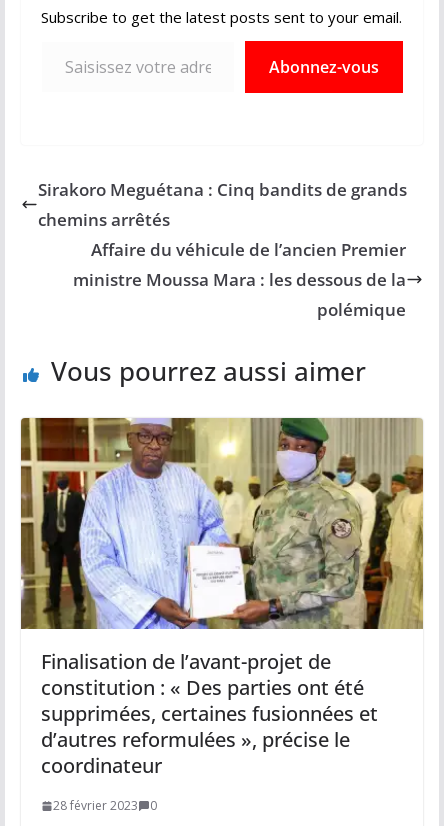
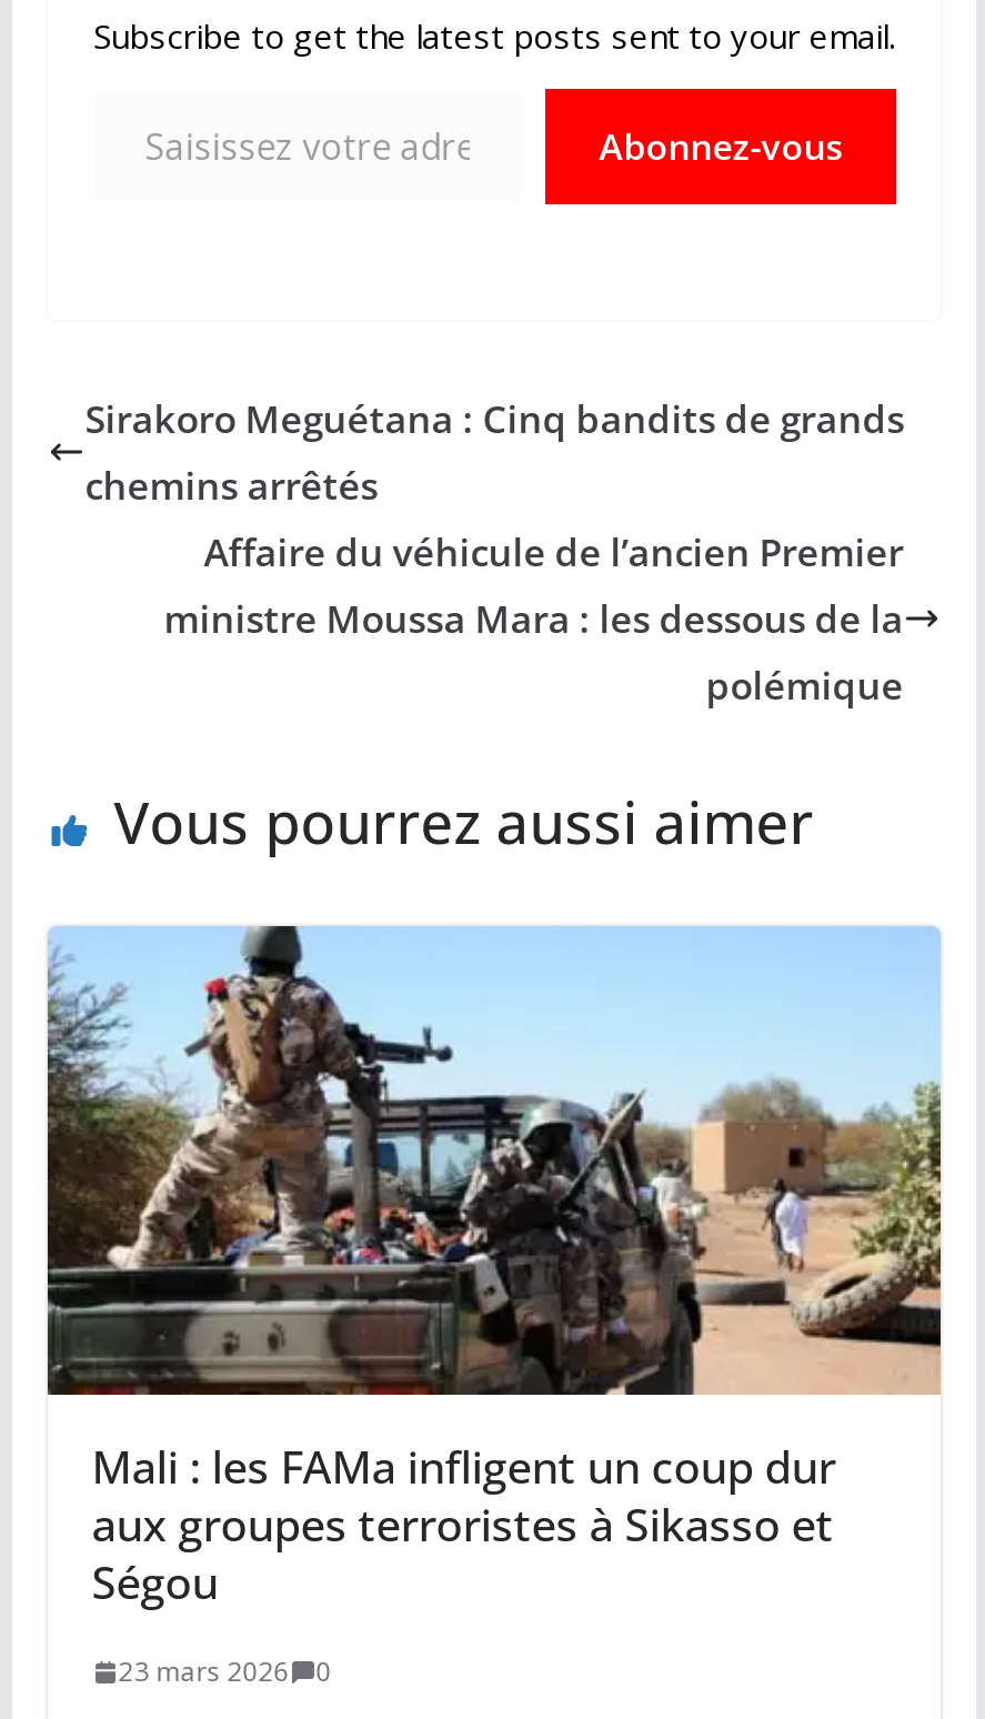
[20,417,424,779] [image] | Finalisation de l’avant-projet de | constitution : « Des parties ont été | supprimées, certaines fusionnées et | d’autres reformulées », précise le | coordinateur -> [46,924,943,1613] [image] | Mali : les FAMa infligent un coup dur | aux groupes terroristes à Sikasso et | Ségou
[53,797,157,814] 28 février 2023 0 -> [118,1653,331,1691] 23 mars 2026 0

